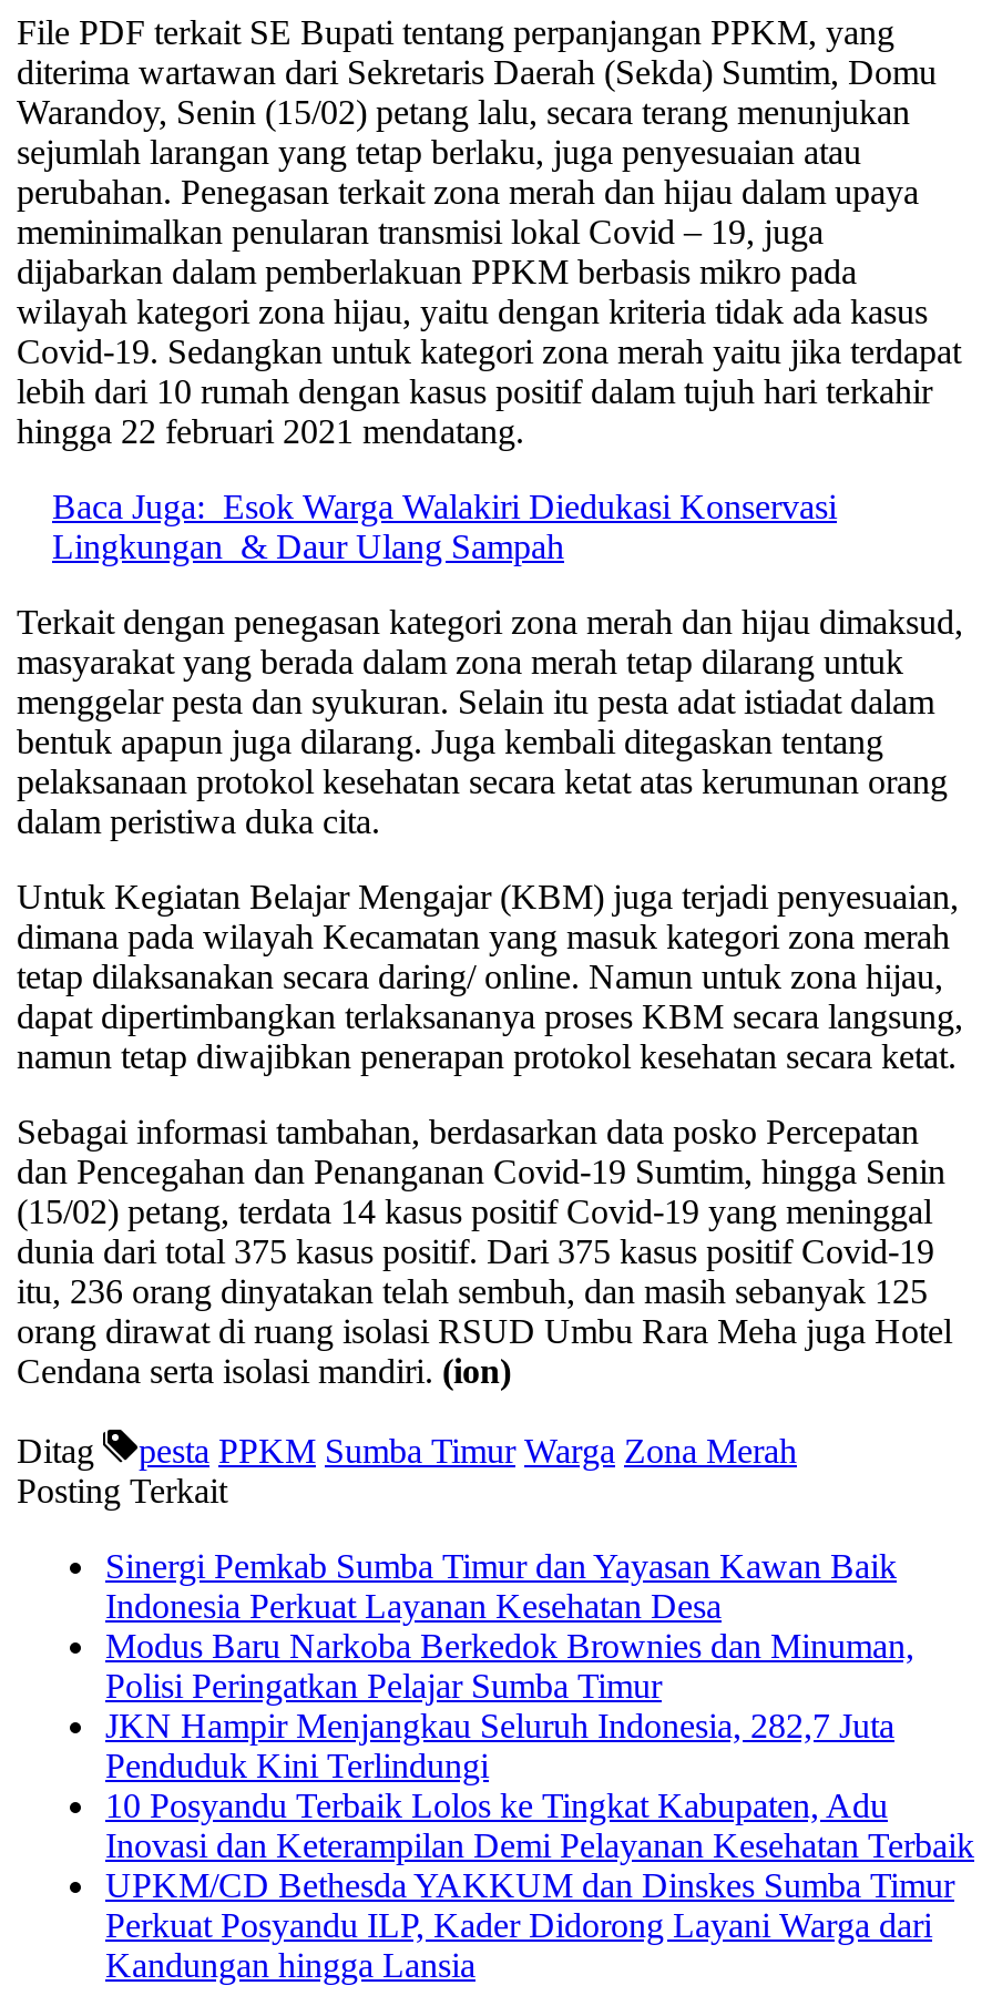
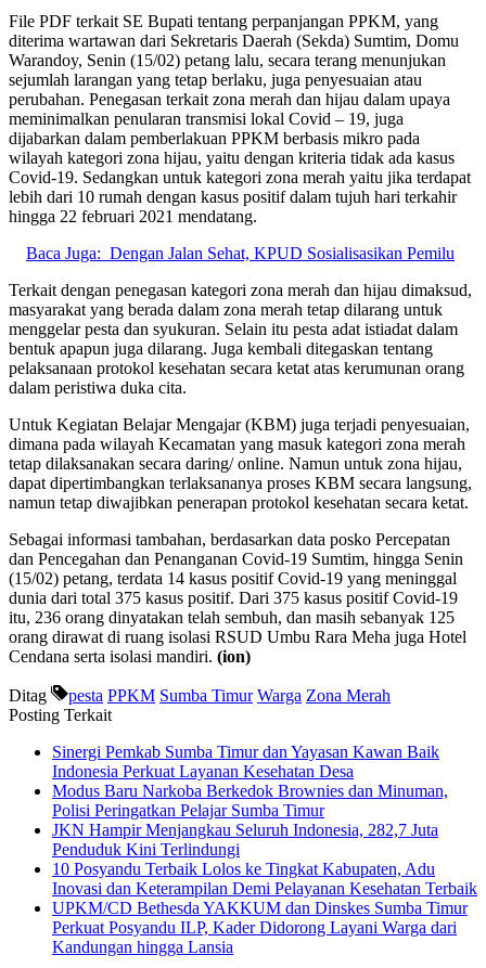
[52,487,837,565] Baca Juga: Esok Warga Walakiri Diedukasi Konservasi | Lingkungan & Daur Ulang Sampah -> [26,244,455,262] Baca Juga: Dengan Jalan Sehat, KPUD Sosialisasikan Pemilu

